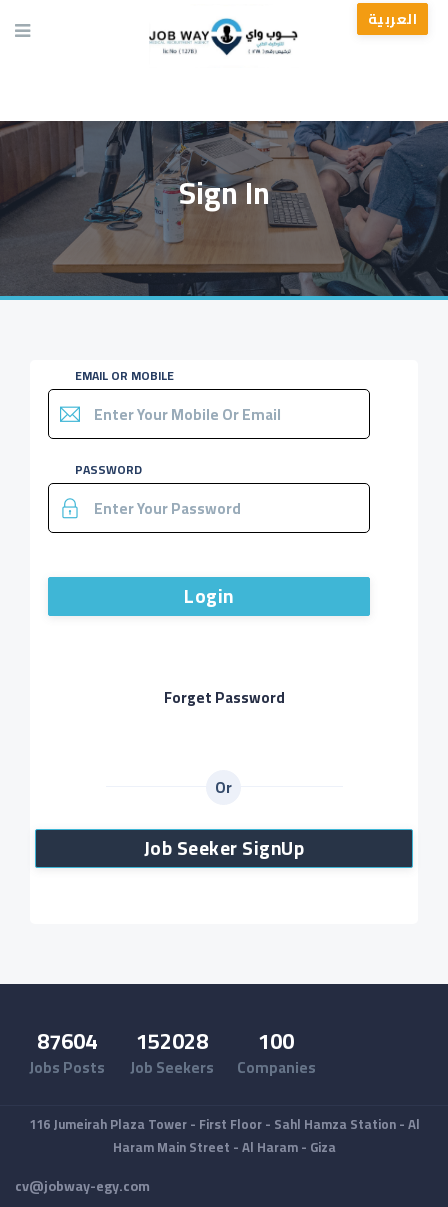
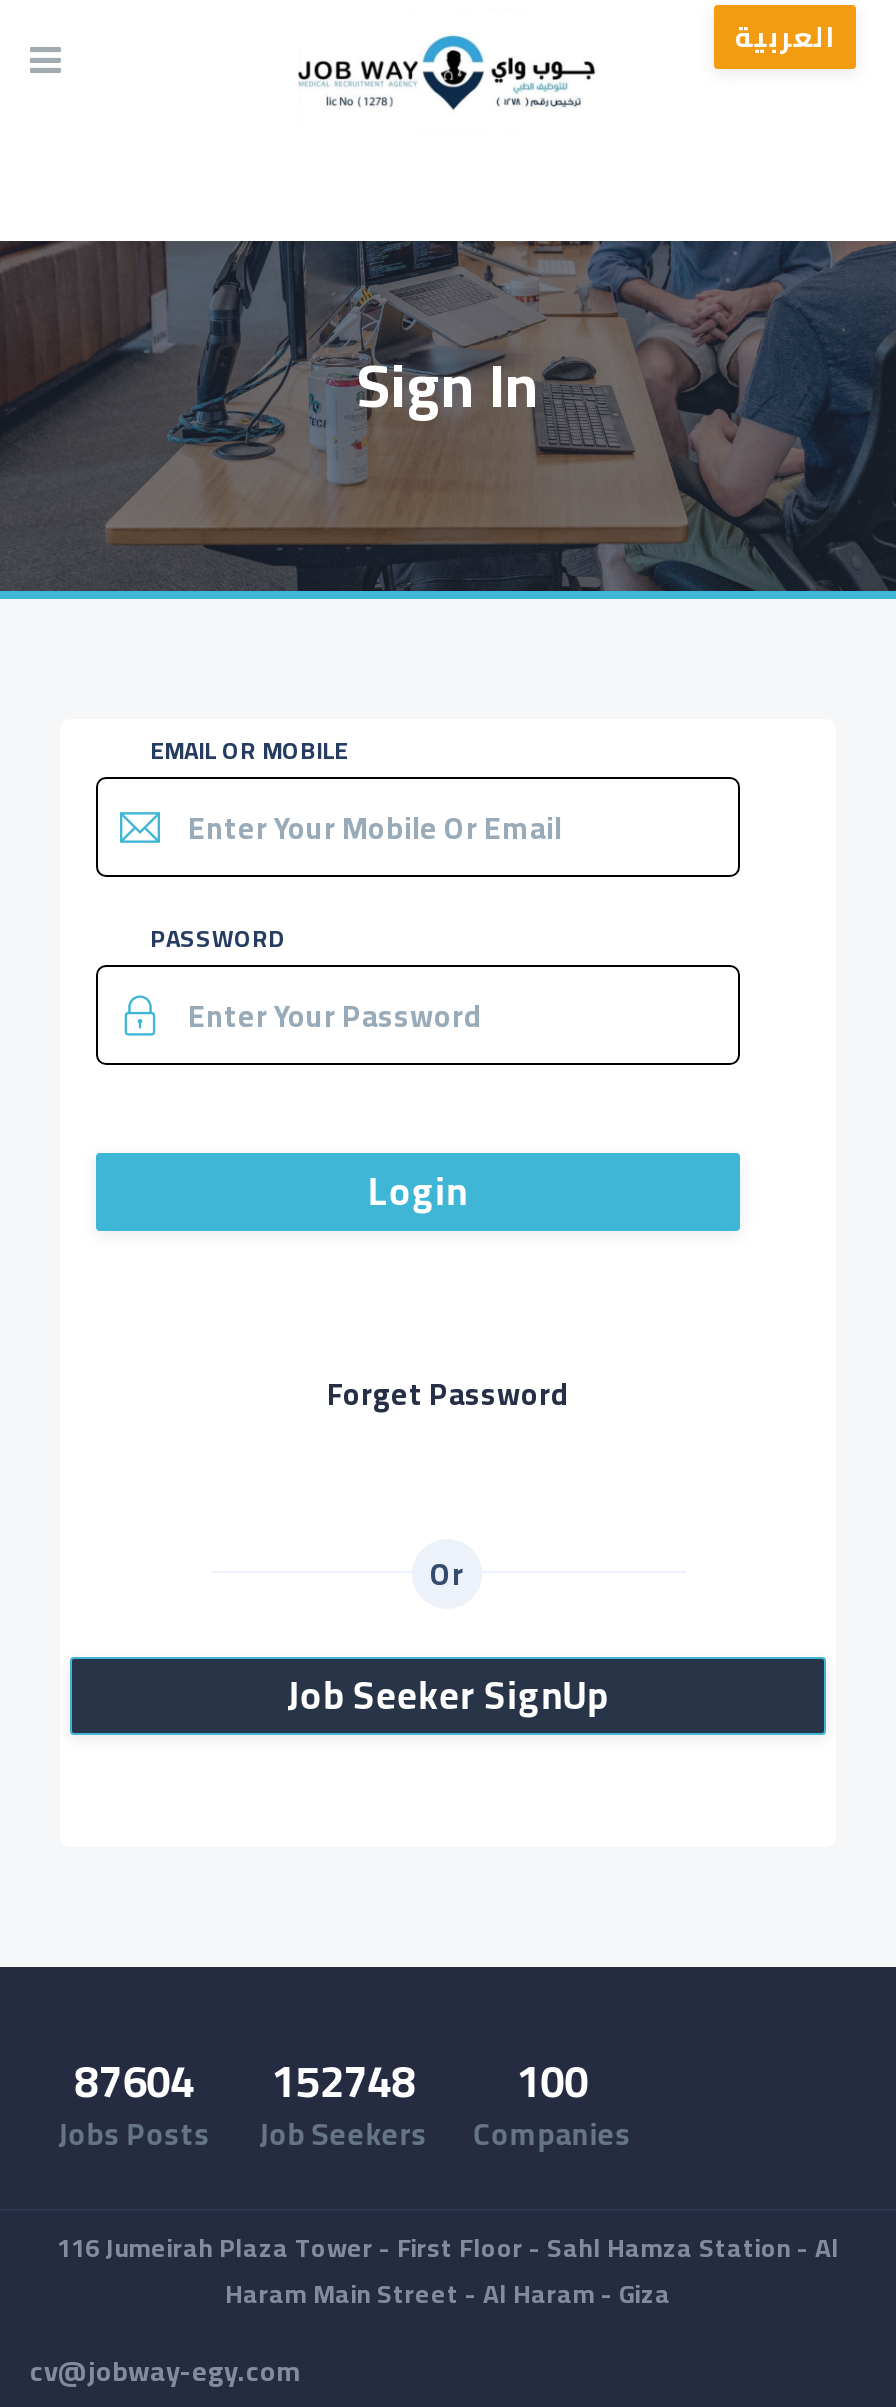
[37,1020,294,1062] 87604 152028 100 -> [74,2039,588,2123] 87604 152748 100

